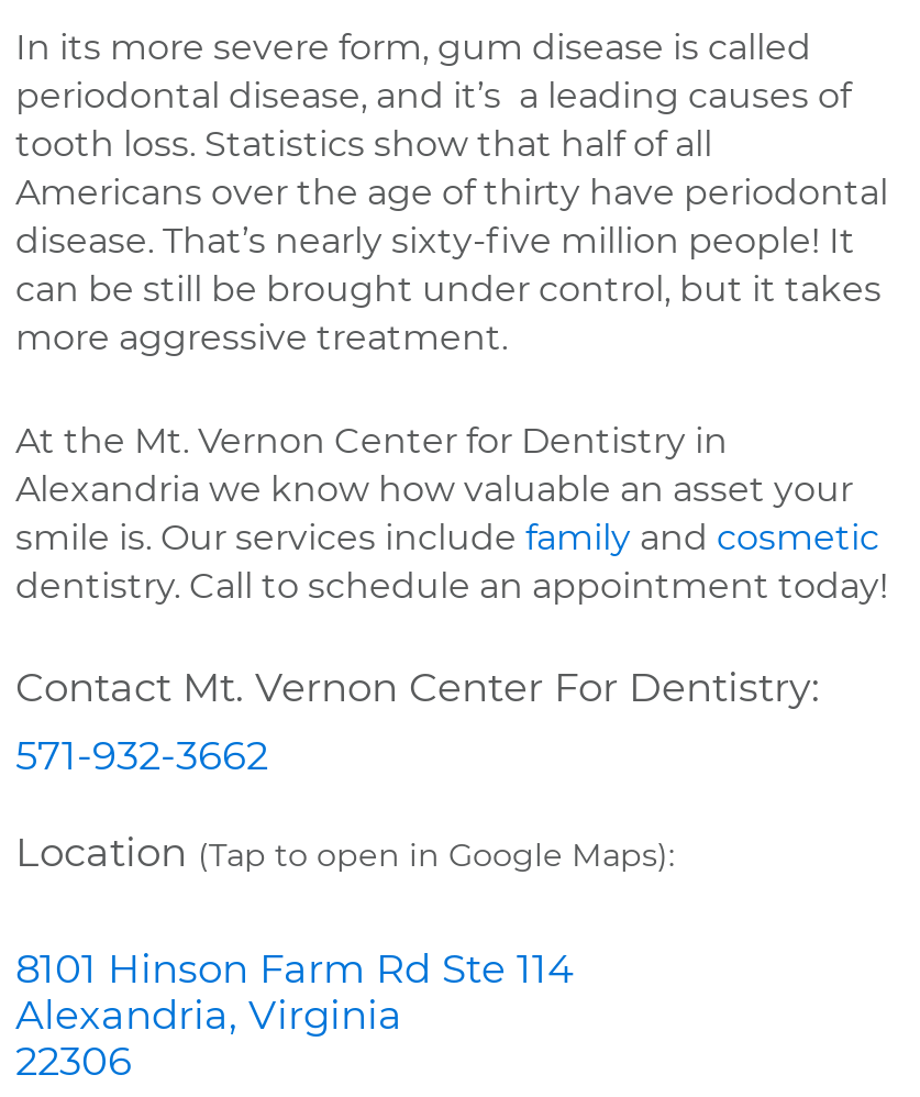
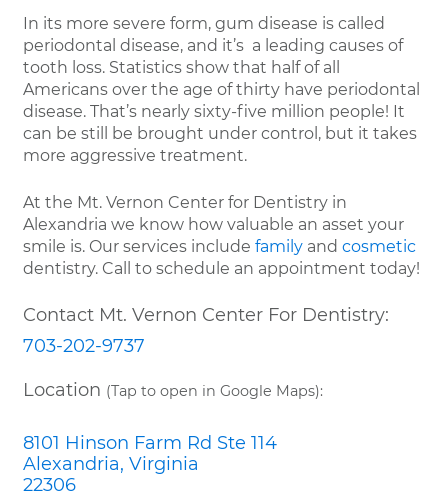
[15,732,268,780] 571-932-3662 -> [23,335,145,357] 703-202-9737

